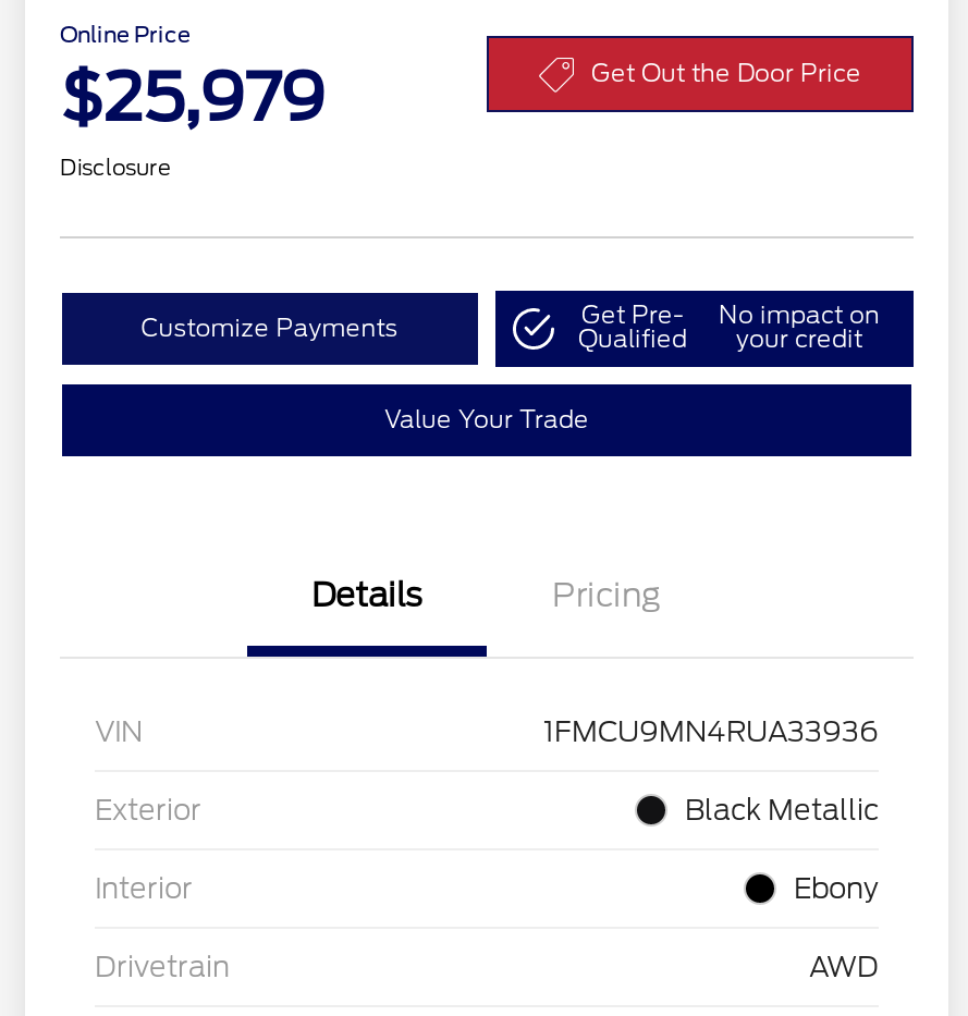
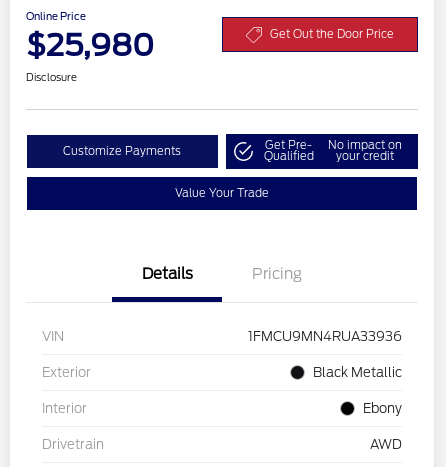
[60,57,326,136] $25,979 -> [26,27,154,63] $25,980

